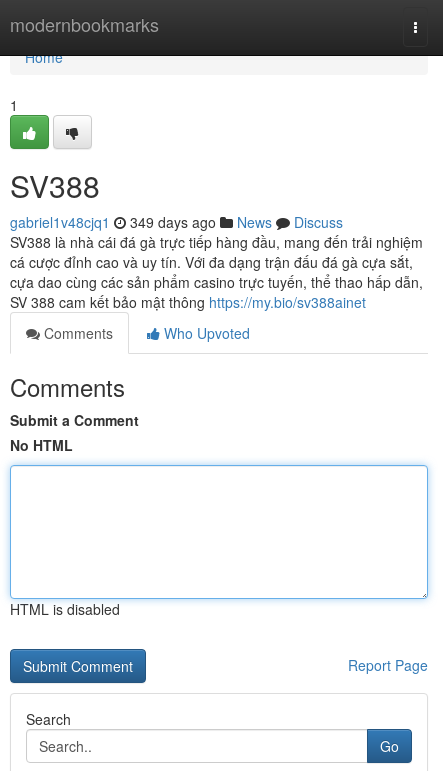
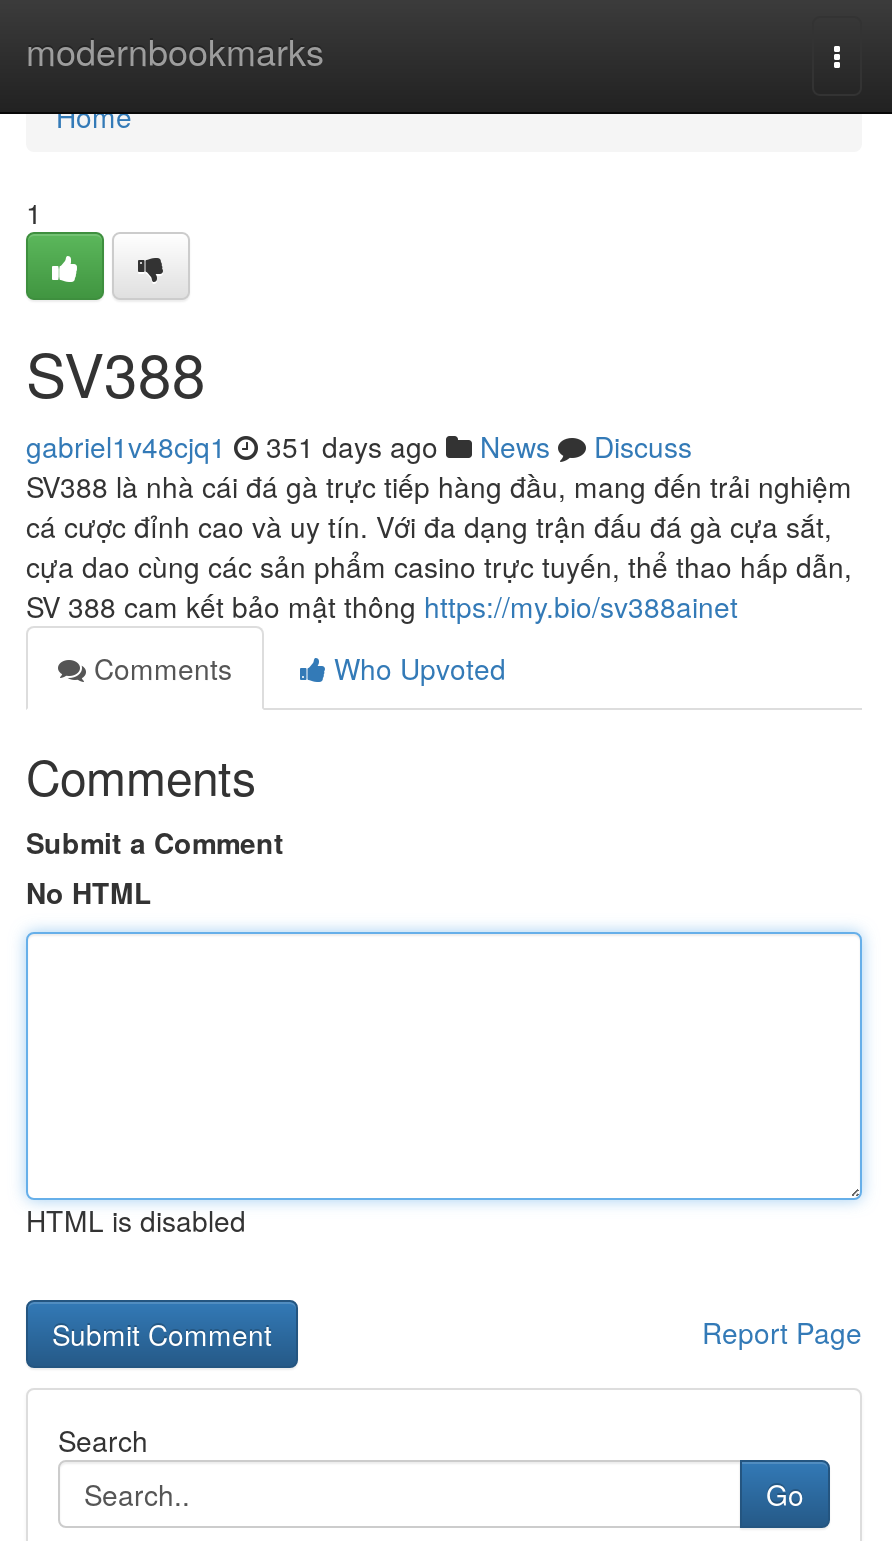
[10,212,343,232] gabriel1v48cjq1 349 days ago News Discuss -> [26,426,692,466] gabriel1v48cjq1 351 days ago News Discuss

